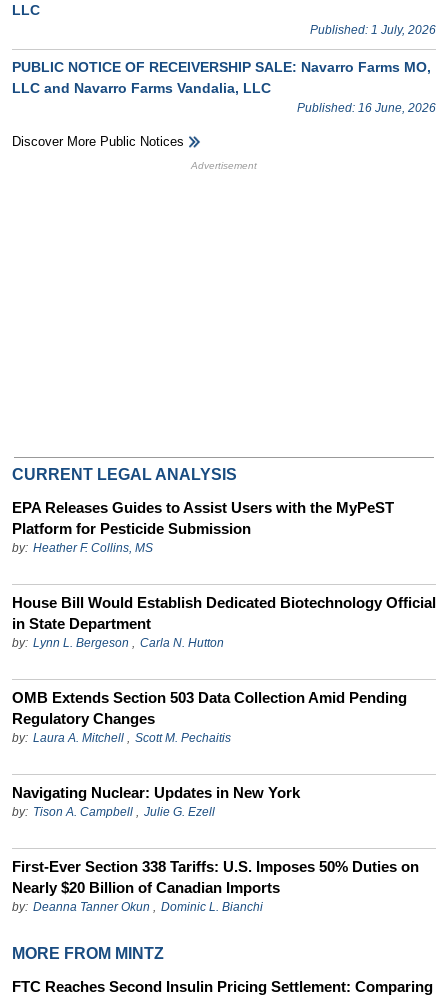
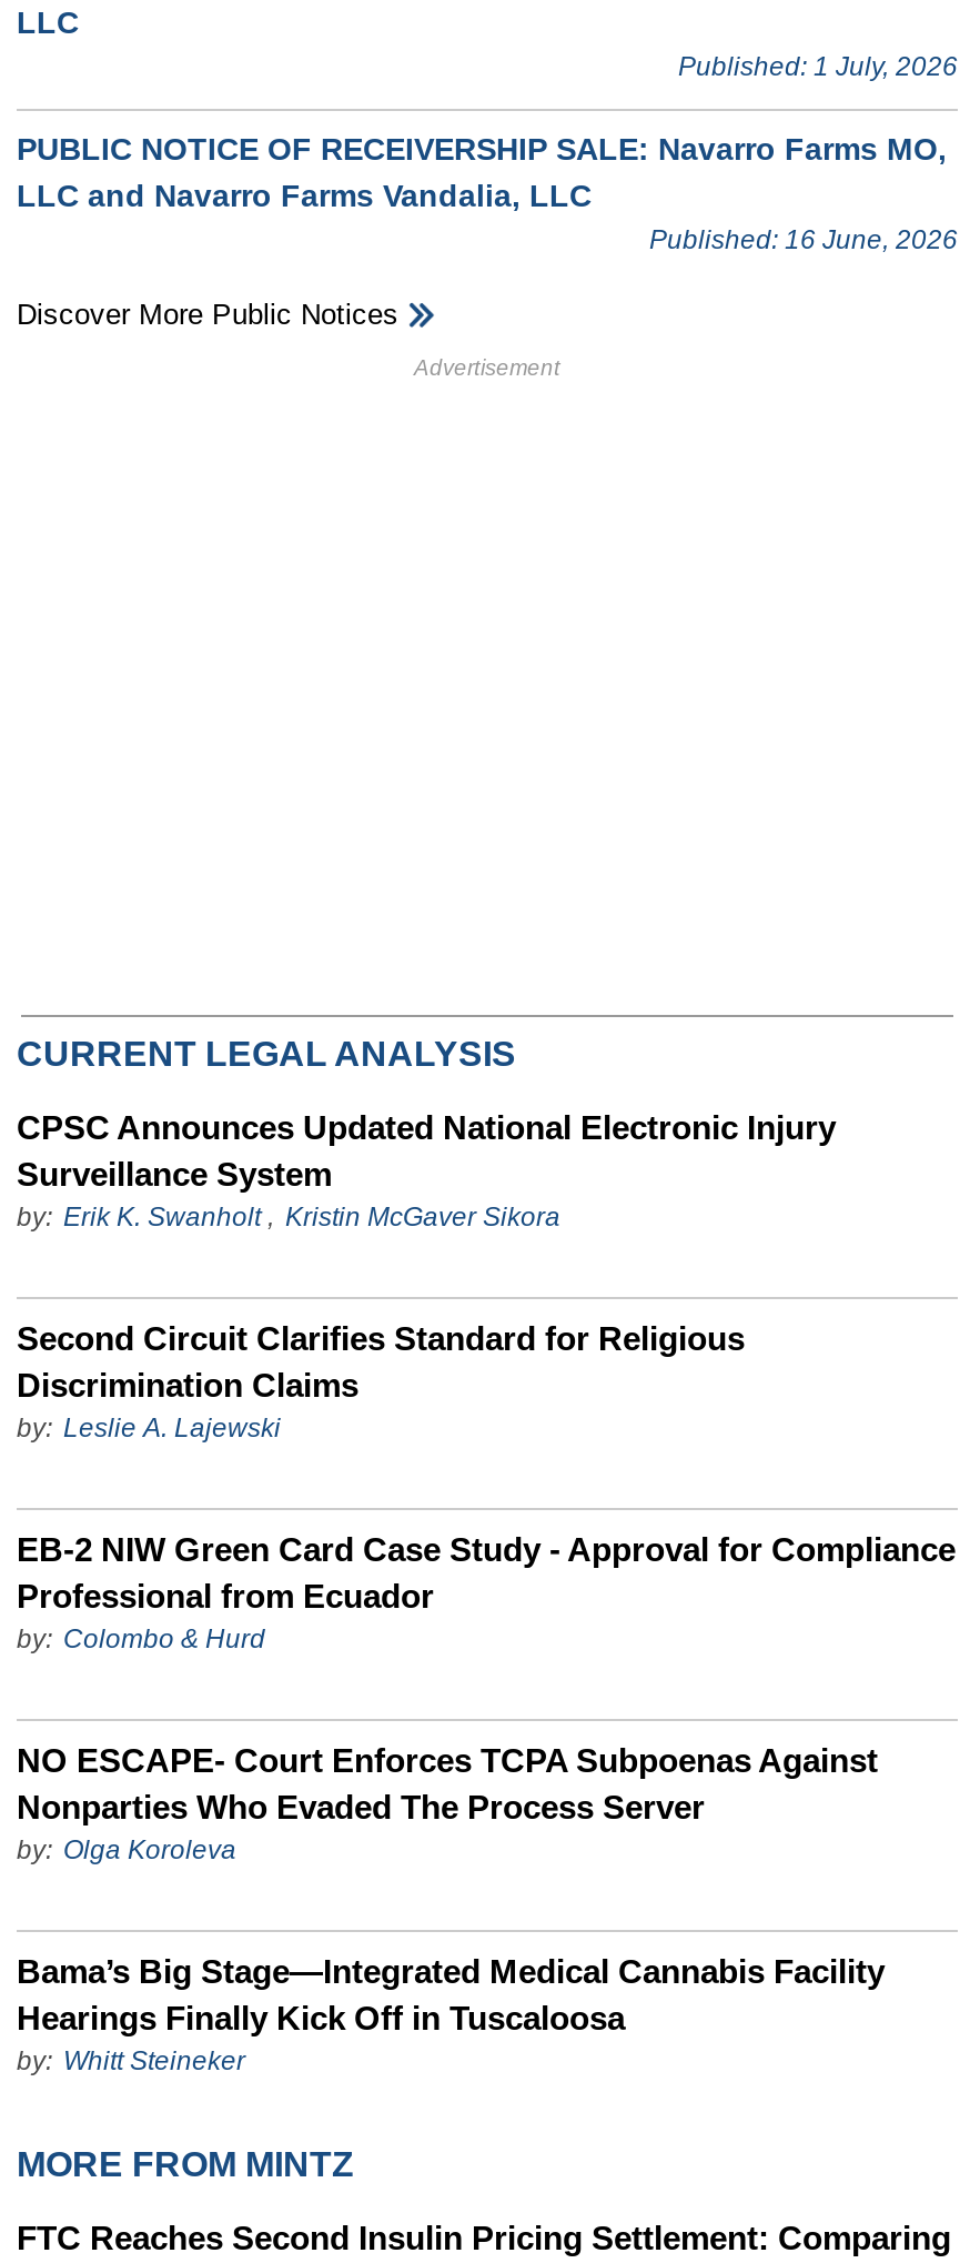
[12,499,394,555] EPA Releases Guides to Assist Users with the MyPeST | Platform for Pesticide Submission | by: Heather F. Collins, MS -> [17,1109,836,1233] CPSC Announces Updated National Electronic Injury | Surveillance System | by: Erik K. Swanholt, Kristin McGaver Sikora
[12,594,436,650] House Bill Would Establish Dedicated Biotechnology Official | in State Department | by: Lynn L. Bergeson, Carla N. Hutton -> [17,1320,745,1444] Second Circuit Clarifies Standard for Religious | Discrimination Claims | by: Leslie A. Lajewski
[12,689,407,745] OMB Extends Section 503 Data Collection Amid Pending | Regulatory Changes | by: Laura A. Mitchell, Scott M. Pechaitis -> [17,1531,956,1655] EB-2 NIW Green Card Case Study - Approval for Compliance | Professional from Ecuador | by: Colombo & Hurd
[12,784,300,819] Navigating Nuclear: Updates in New York | by: Tison A. Campbell, Julie G. Ezell -> [17,1742,878,1866] NO ESCAPE- Court Enforces TCPA Subpoenas Against | Nonparties Who Evaded The Process Server | by: Olga Koroleva
[12,858,419,914] First-Ever Section 338 Tariffs: U.S. Imposes 50% Duties on | Nearly $20 Billion of Canadian Imports | by: Deanna Tanner Okun, Dominic L. Bianchi -> [17,1953,885,2077] Bama’s Big Stage—Integrated Medical Cannabis Facility | Hearings Finally Kick Off in Tuscaloosa | by: Whitt Steineker

